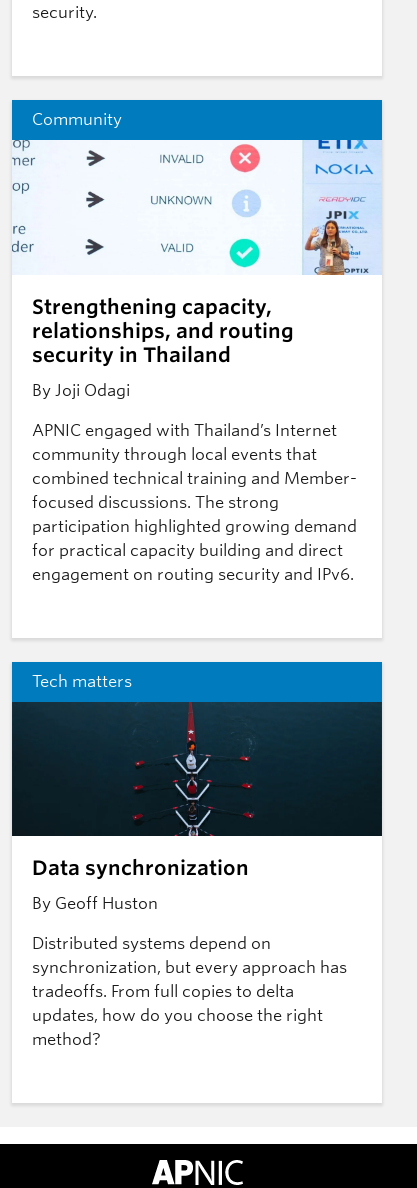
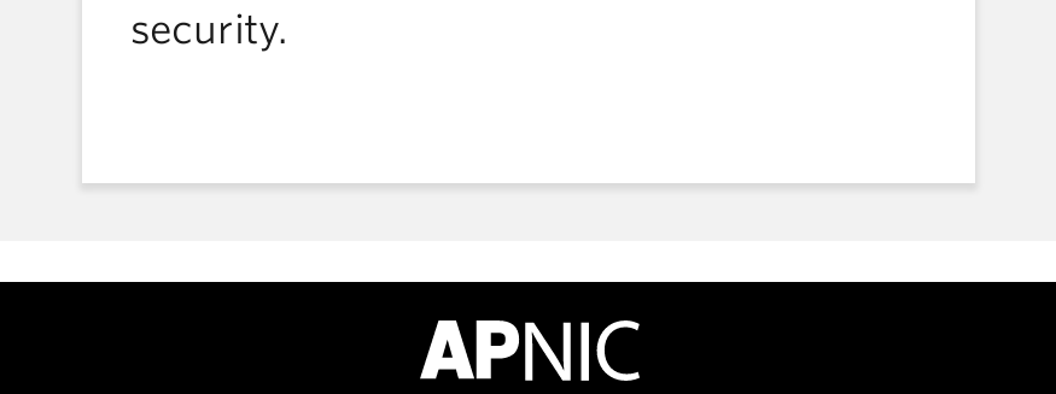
[11,99,383,276] [image] | Community -> none
[32,295,357,584] Strengthening capacity, | relationships, and routing | security in Thailand | By Joji Odagi | APNIC engaged with Thailand’s Internet | community through local events that | combined technical training and Member- | focused discussions. The strong | participation highlighted growing demand | for practical capacity building and direct | engagement on routing security and IPv6. -> none
[11,661,383,837] [image] | Tech matters -> none
[32,856,347,1049] Data synchronization | By Geoff Huston | Distributed systems depend on | synchronization, but every approach has | tradeoffs. From full copies to delta | updates, how do you choose the right | method? -> none

